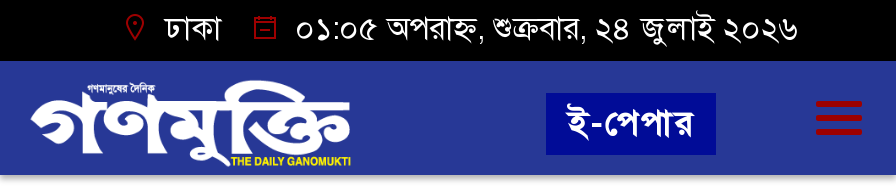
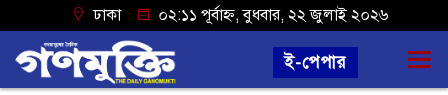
[287,9,797,49] ০১:০৫ অপরাহ্ন, শুক্রবার, ২৪ জুলাই ২০২৬ -> [154,5,388,25] ০২:১১ পূর্বাহ্ন, বুধবার, ২২ জুলাই ২০২৬

